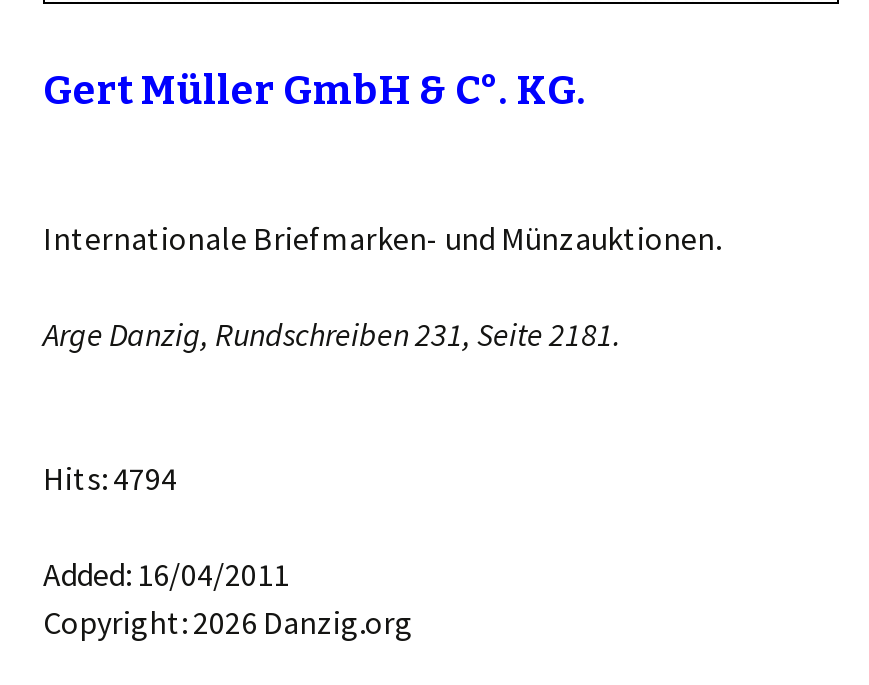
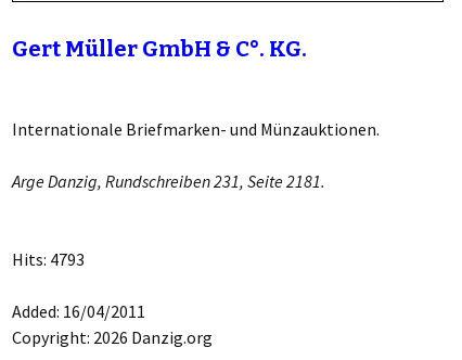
[43,458,177,498] Hits: 4794 -> [12,248,85,270] Hits: 4793

